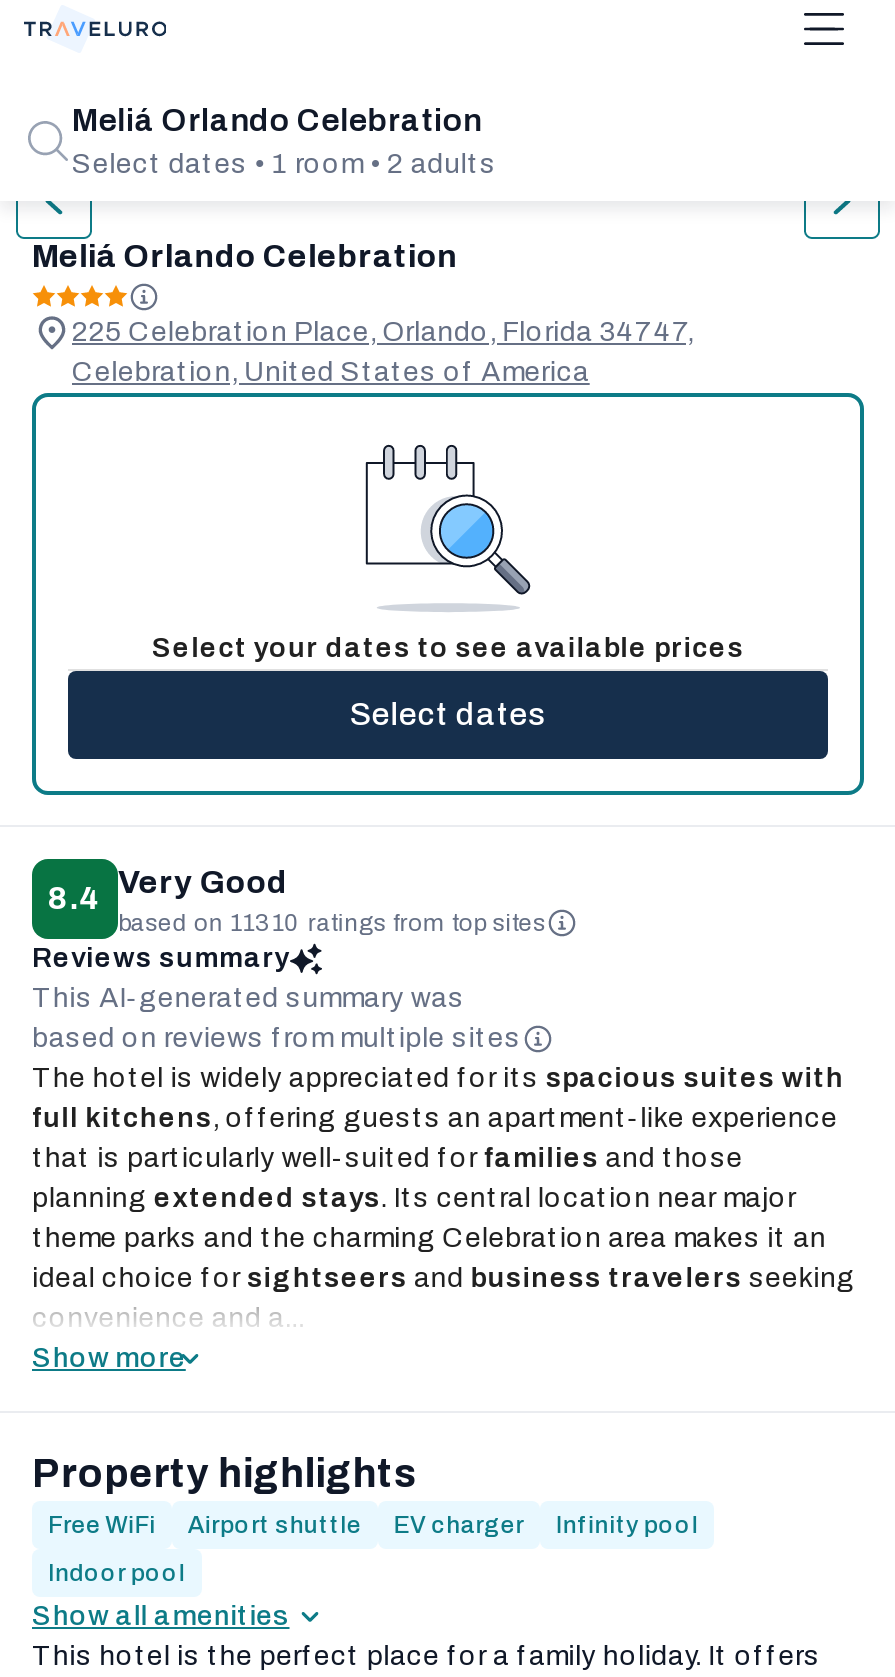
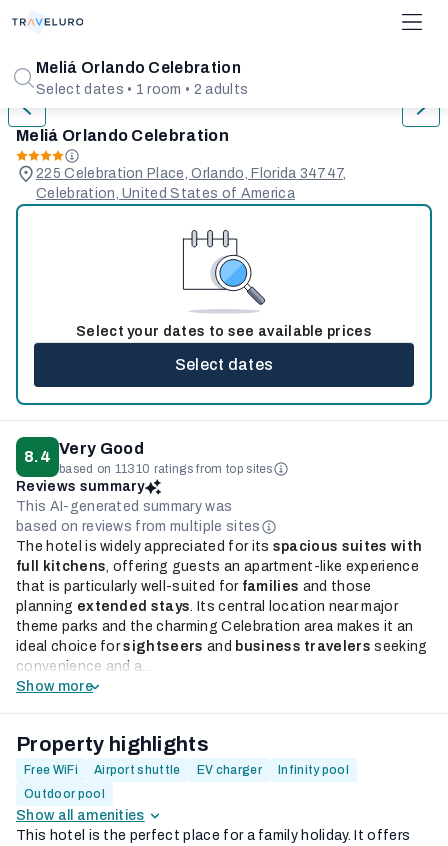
[48,1559,185,1587] Indoor pool -> [24,787,105,801] Outdoor pool

